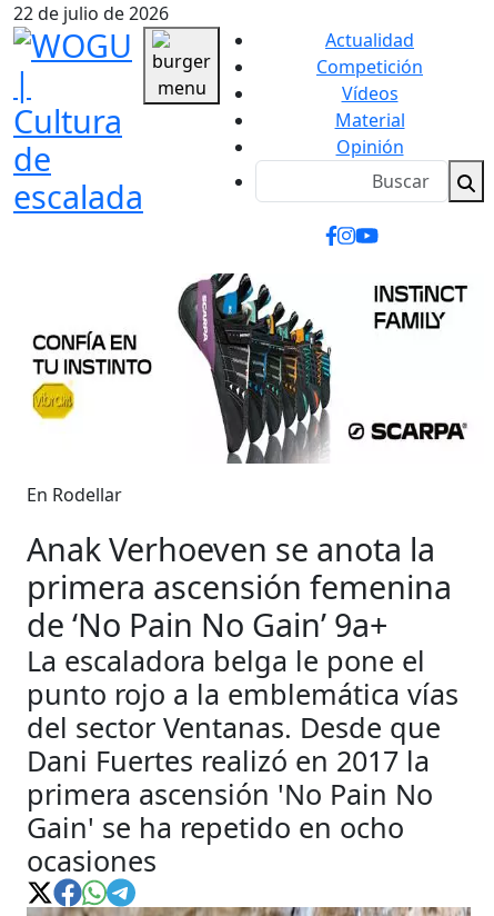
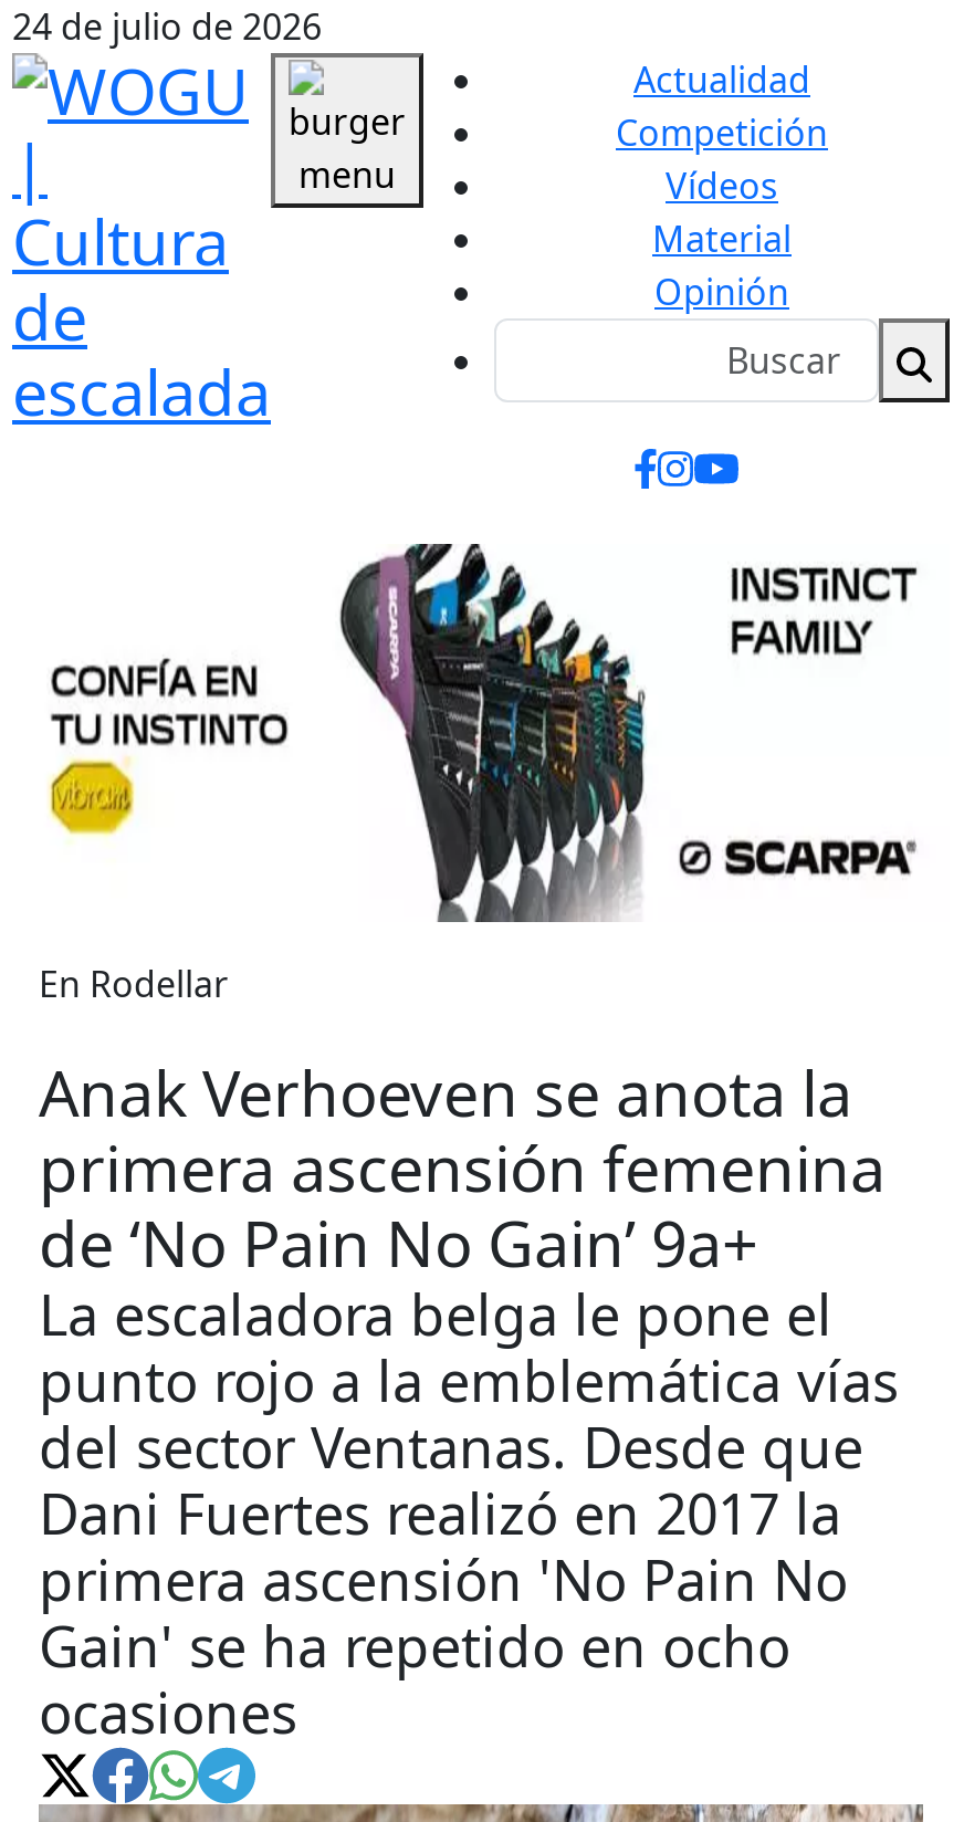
[13,1,169,26] 22 de julio de 2026 -> [12,2,322,51] 24 de julio de 2026

